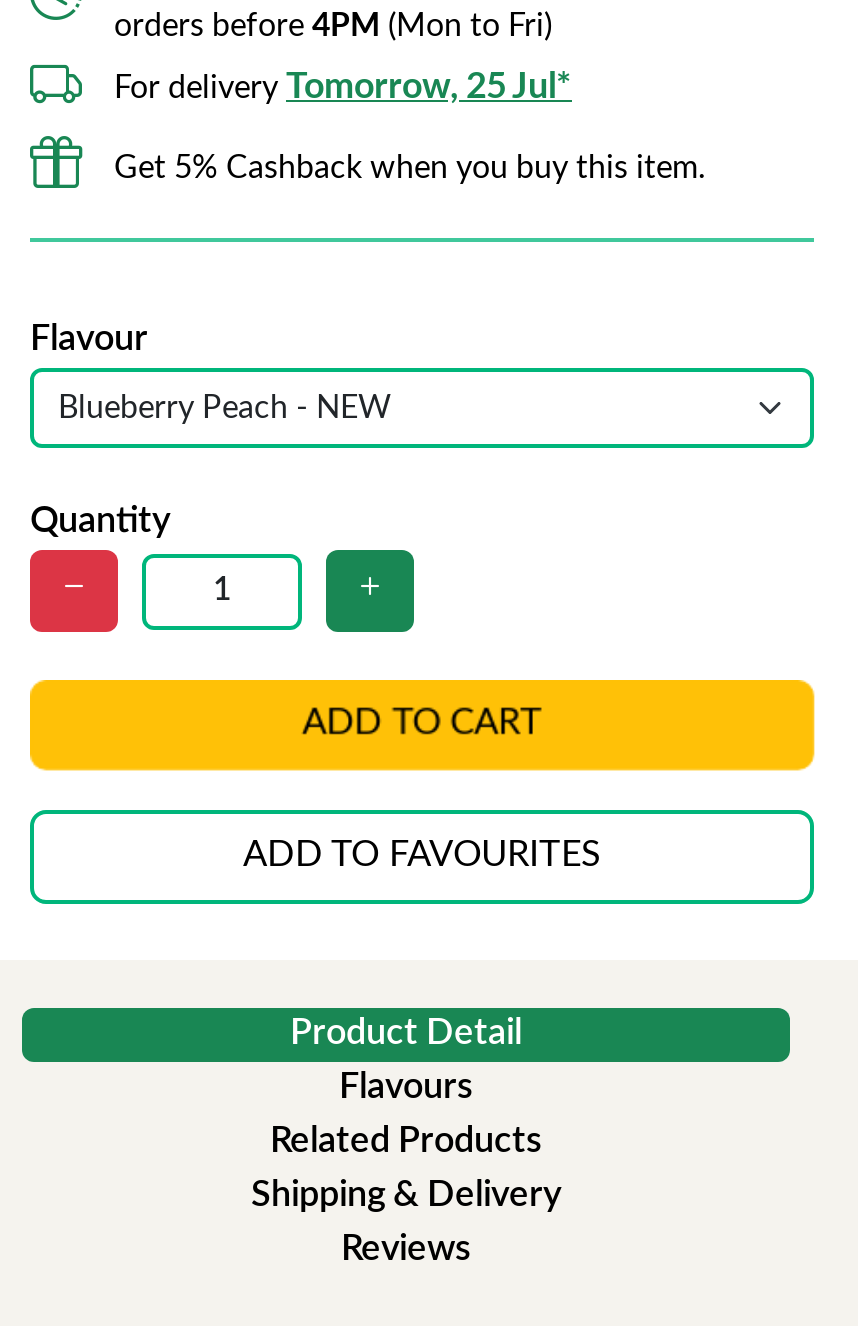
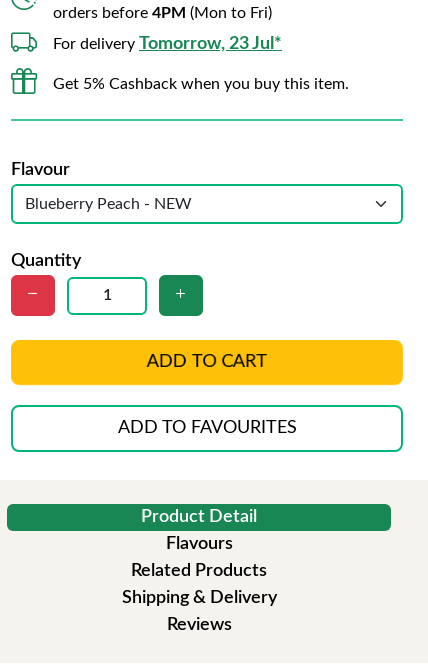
[114,70,572,106] For delivery Tomorrow, 25 Jul* -> [53,35,282,53] For delivery Tomorrow, 23 Jul*

